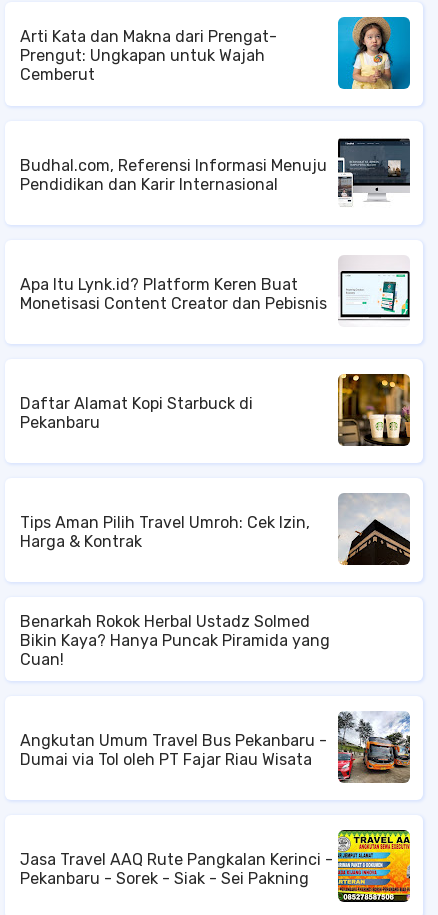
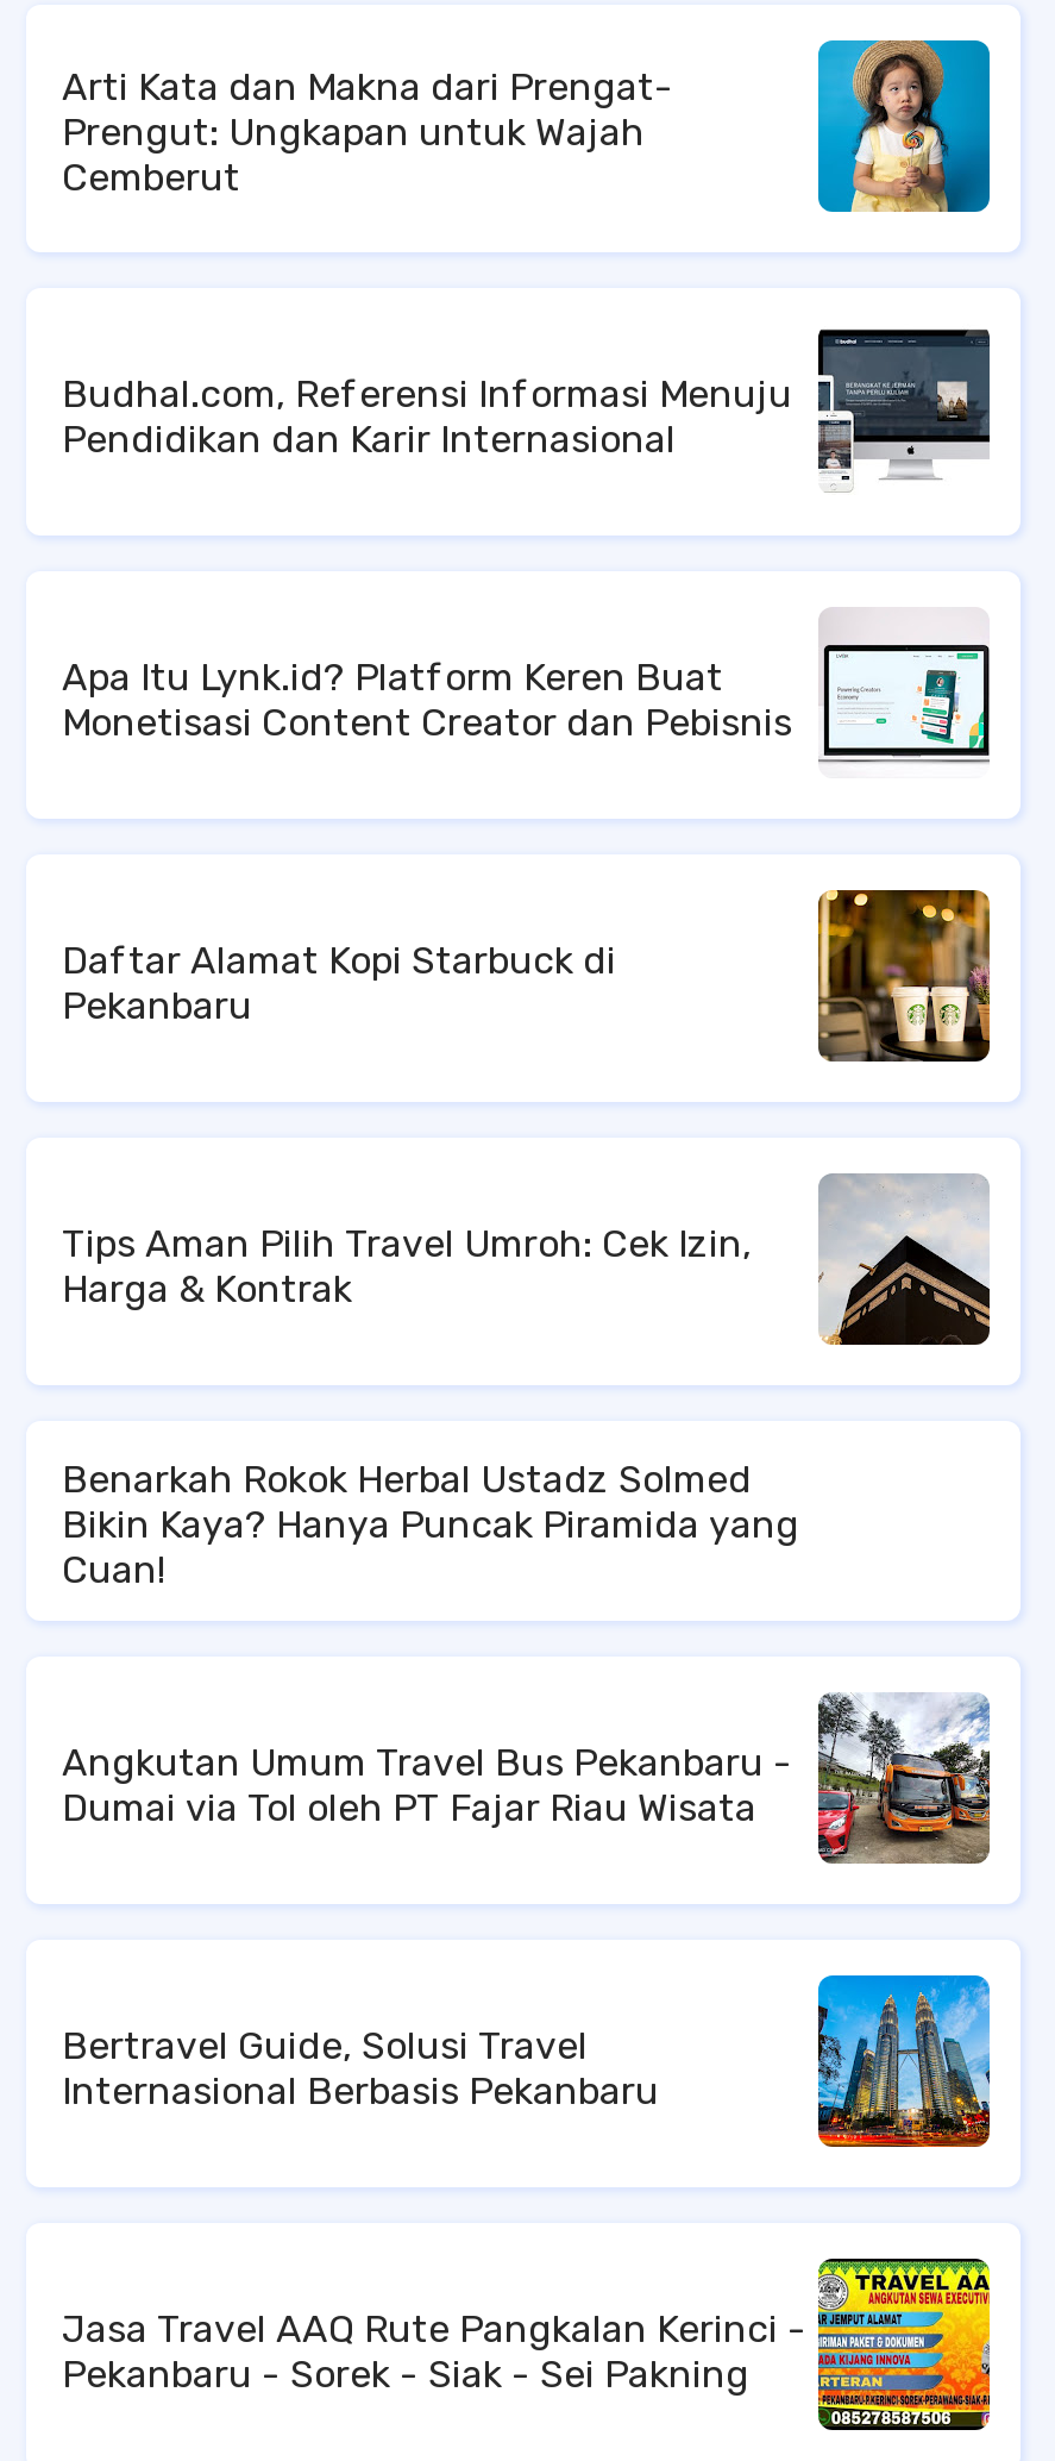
none -> [62,2023,659,2113] Bertravel Guide, Solusi Travel | Internasional Berbasis Pekanbaru
none -> [816,1973,992,2149] [image]

